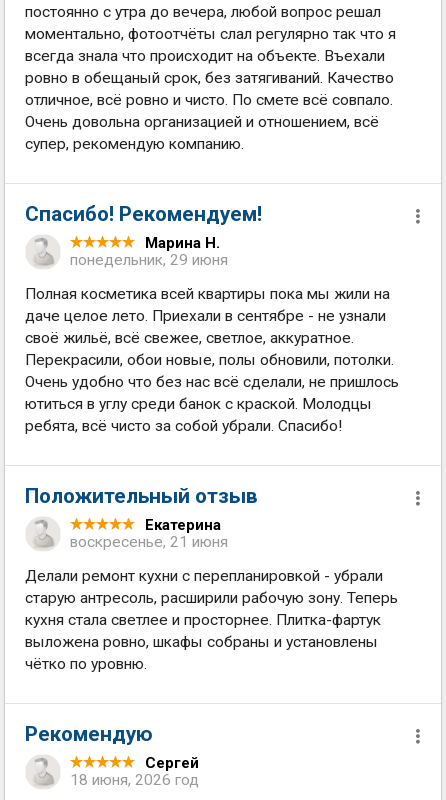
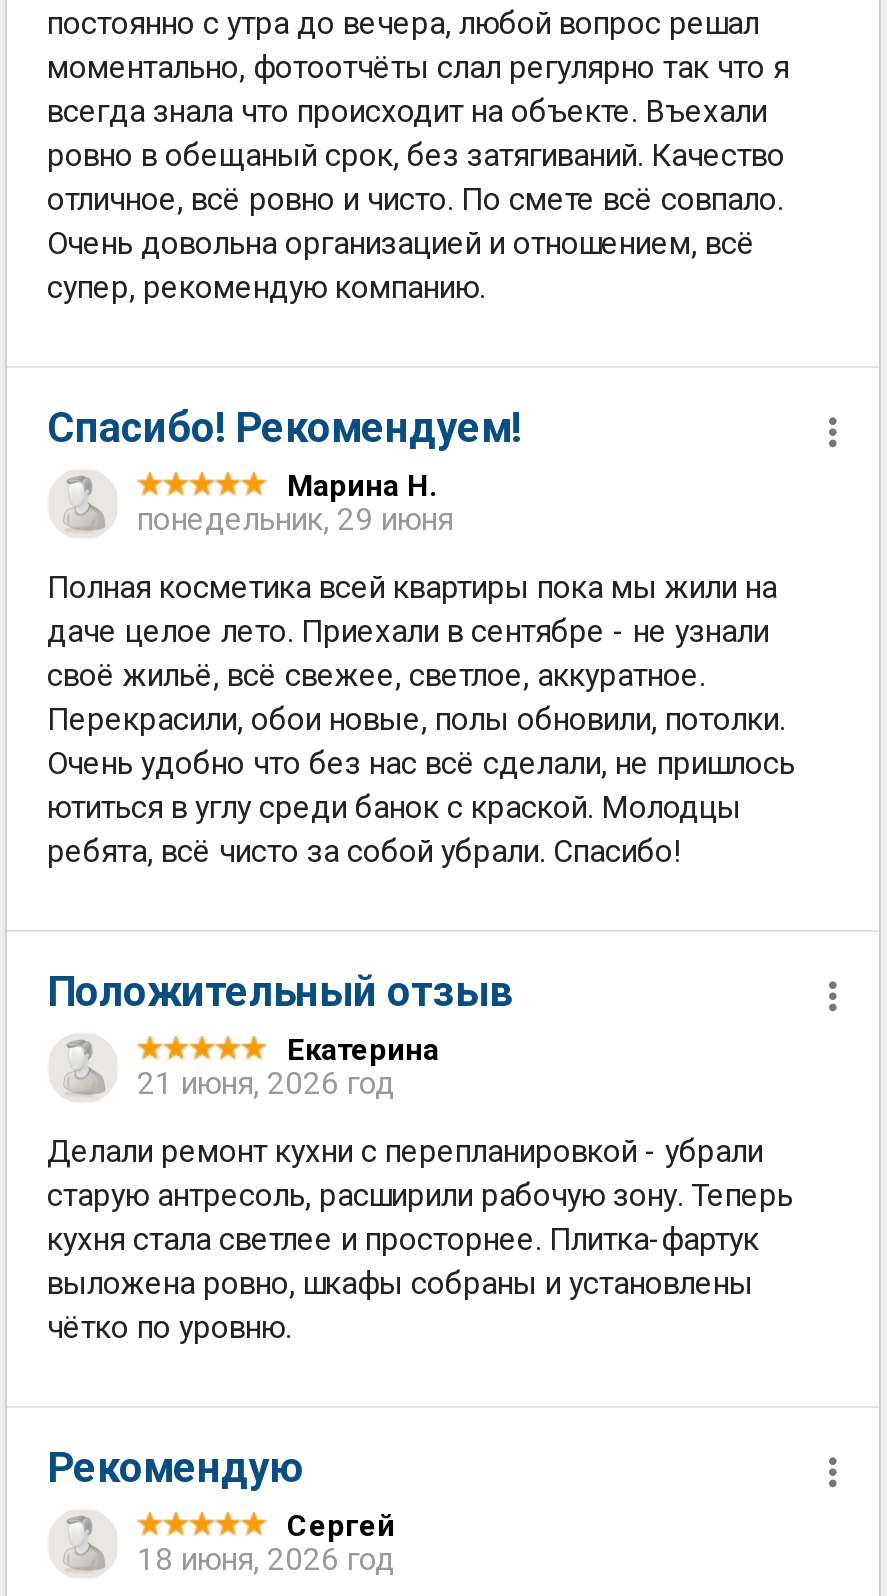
[70,533,228,551] воскресенье, 21 июня -> [137,1066,395,1102] 21 июня, 2026 год

